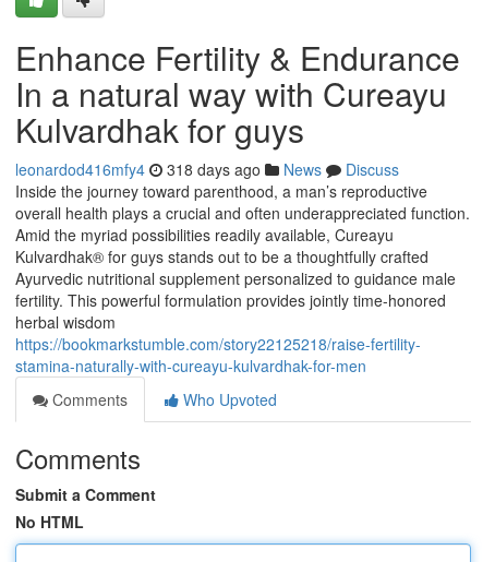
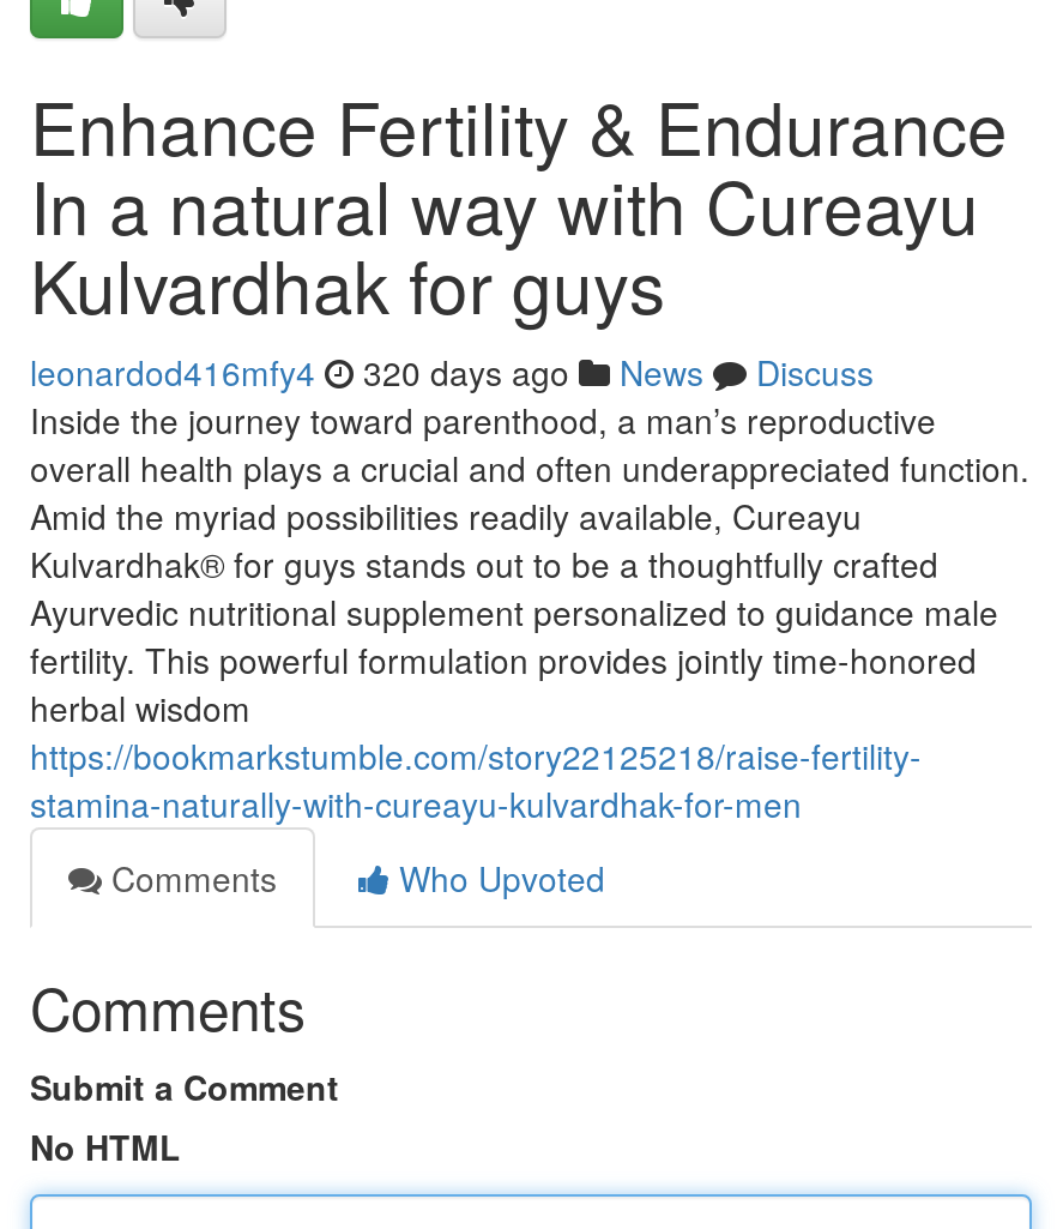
[15,158,399,180] leonardod416mfy4 318 days ago News Discuss -> [30,348,874,396] leonardod416mfy4 320 days ago News Discuss

